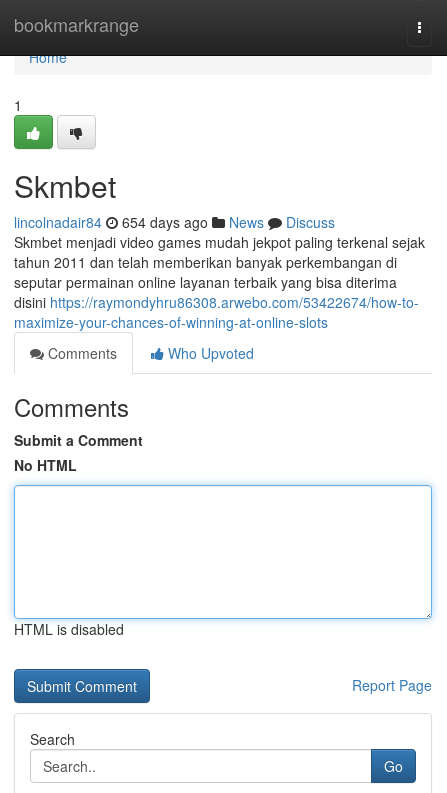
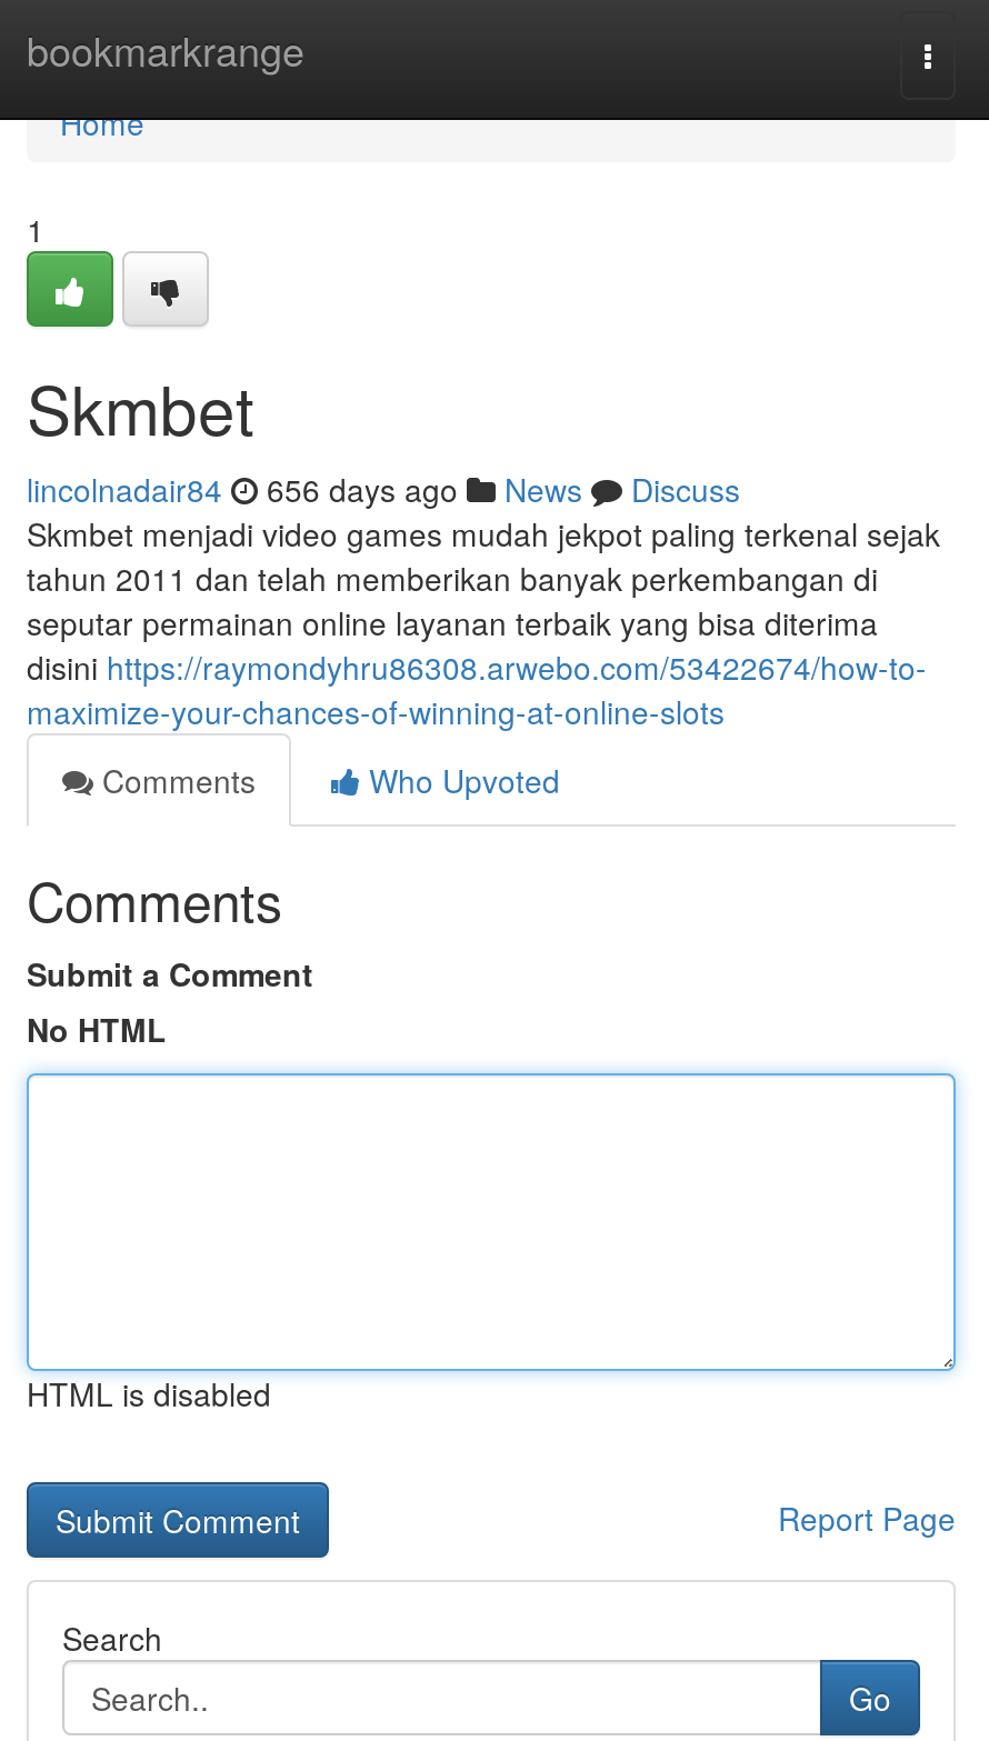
[14,212,335,232] lincolnadair84 654 days ago News Discuss -> [27,467,740,511] lincolnadair84 656 days ago News Discuss

